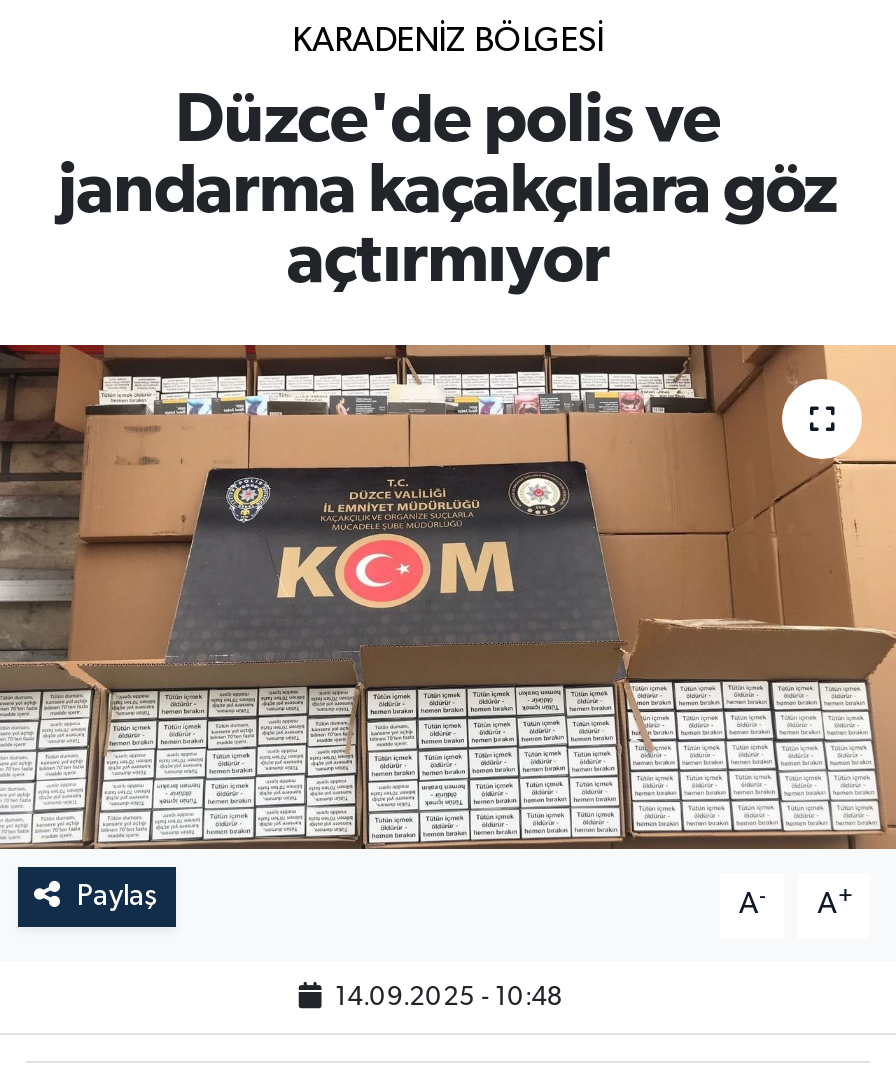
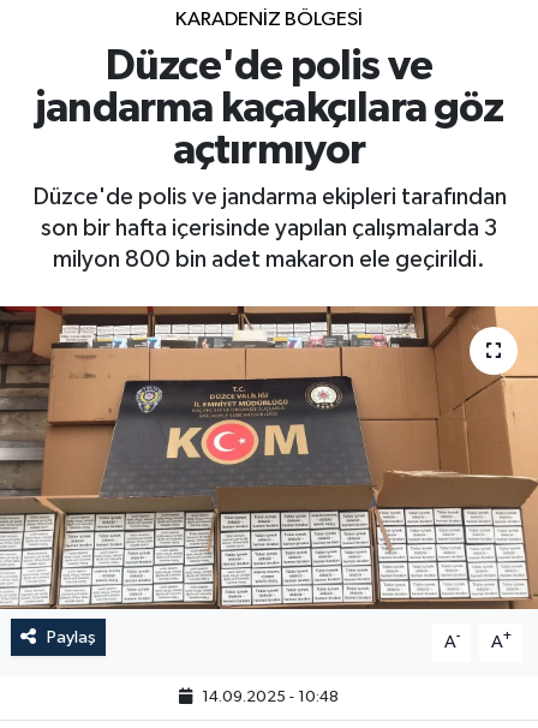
none -> [32,185,506,272] Düzce'de polis ve jandarma ekipleri tarafından | son bir hafta içerisinde yapılan çalışmalarda 3 | milyon 800 bin adet makaron ele geçirildi.

